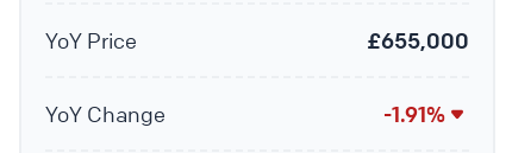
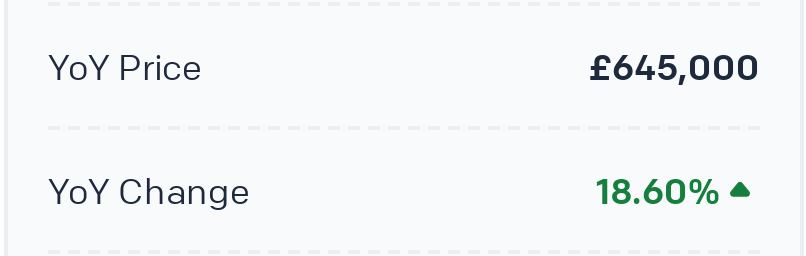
[367,27,469,53] £655,000 -> [588,44,760,88] £645,000
[383,101,445,127] -1.91% -> [596,168,720,212] 18.60%

